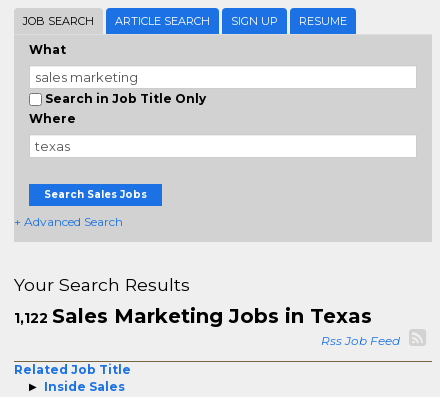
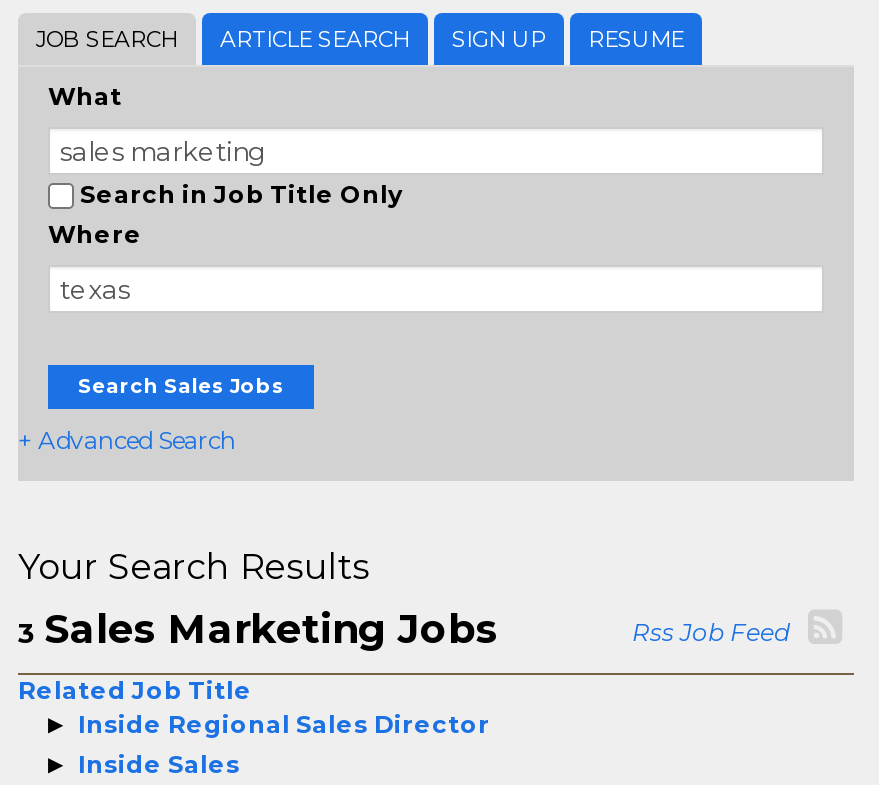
[14,304,372,328] 1,122 Sales Marketing Jobs in Texas -> [18,605,498,653] 3 Sales Marketing Jobs
moved [14,333,406,377] -> [18,617,802,705]: Rss Job Feed | Related Job Title
none -> [78,709,490,739] Inside Regional Sales Director

